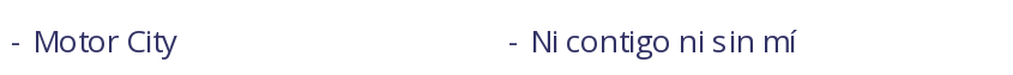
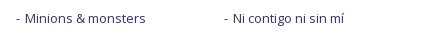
[32,19,176,61] Motor City -> none
none -> [25,9,146,27] Minions & monsters

